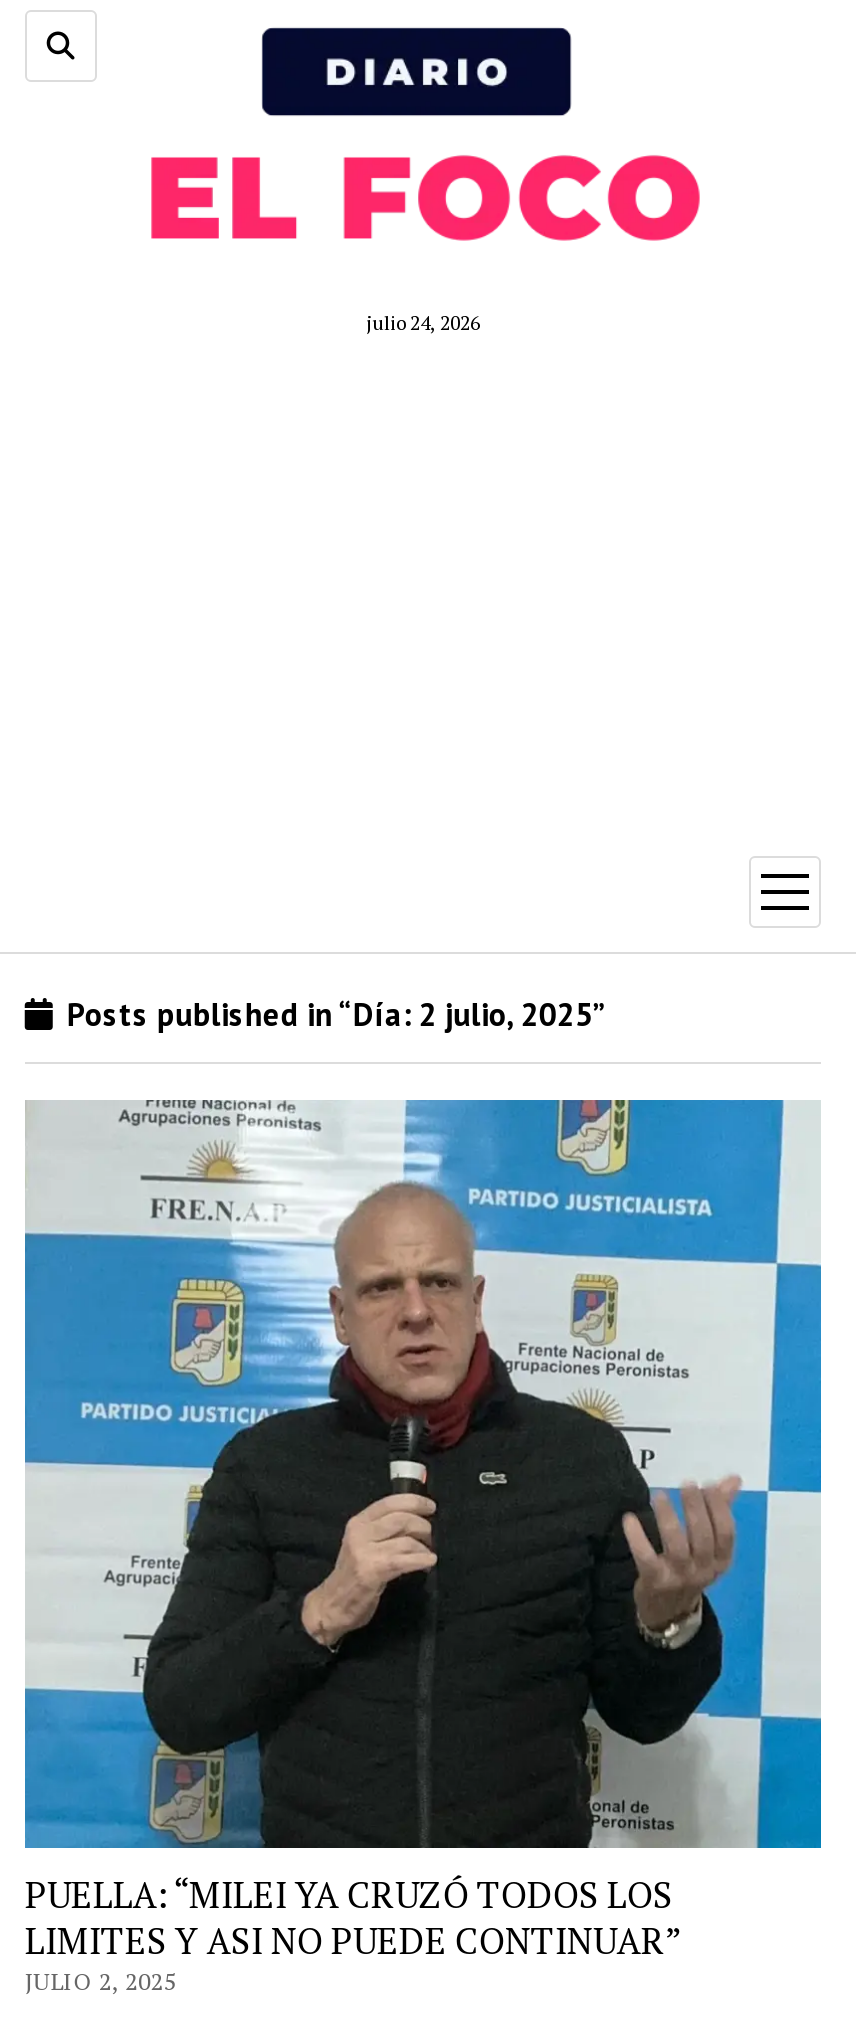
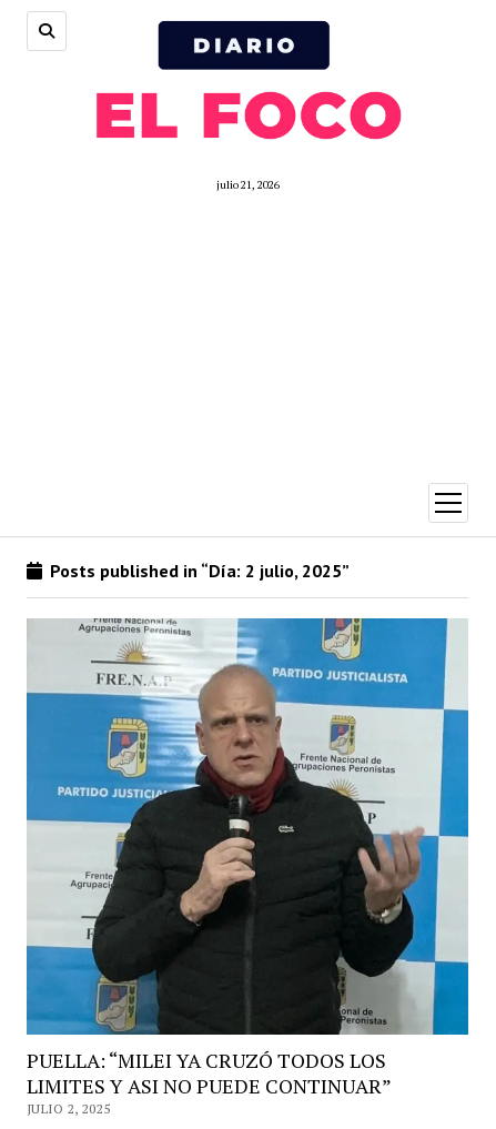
[366,310,480,336] julio 24, 2026 -> [216,178,279,192] julio 21, 2026

